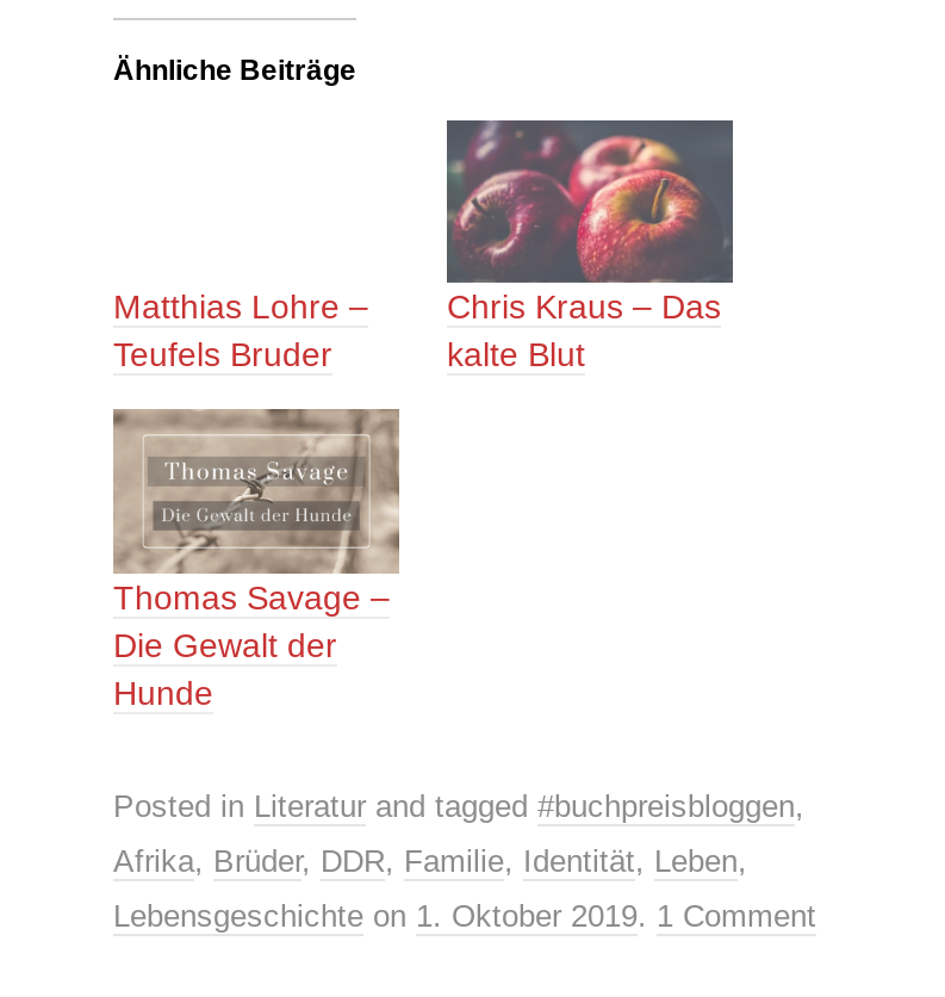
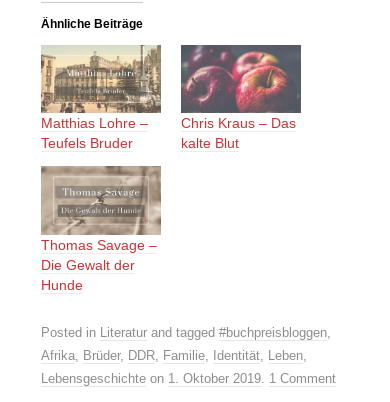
none -> [40,44,162,114] [image]

